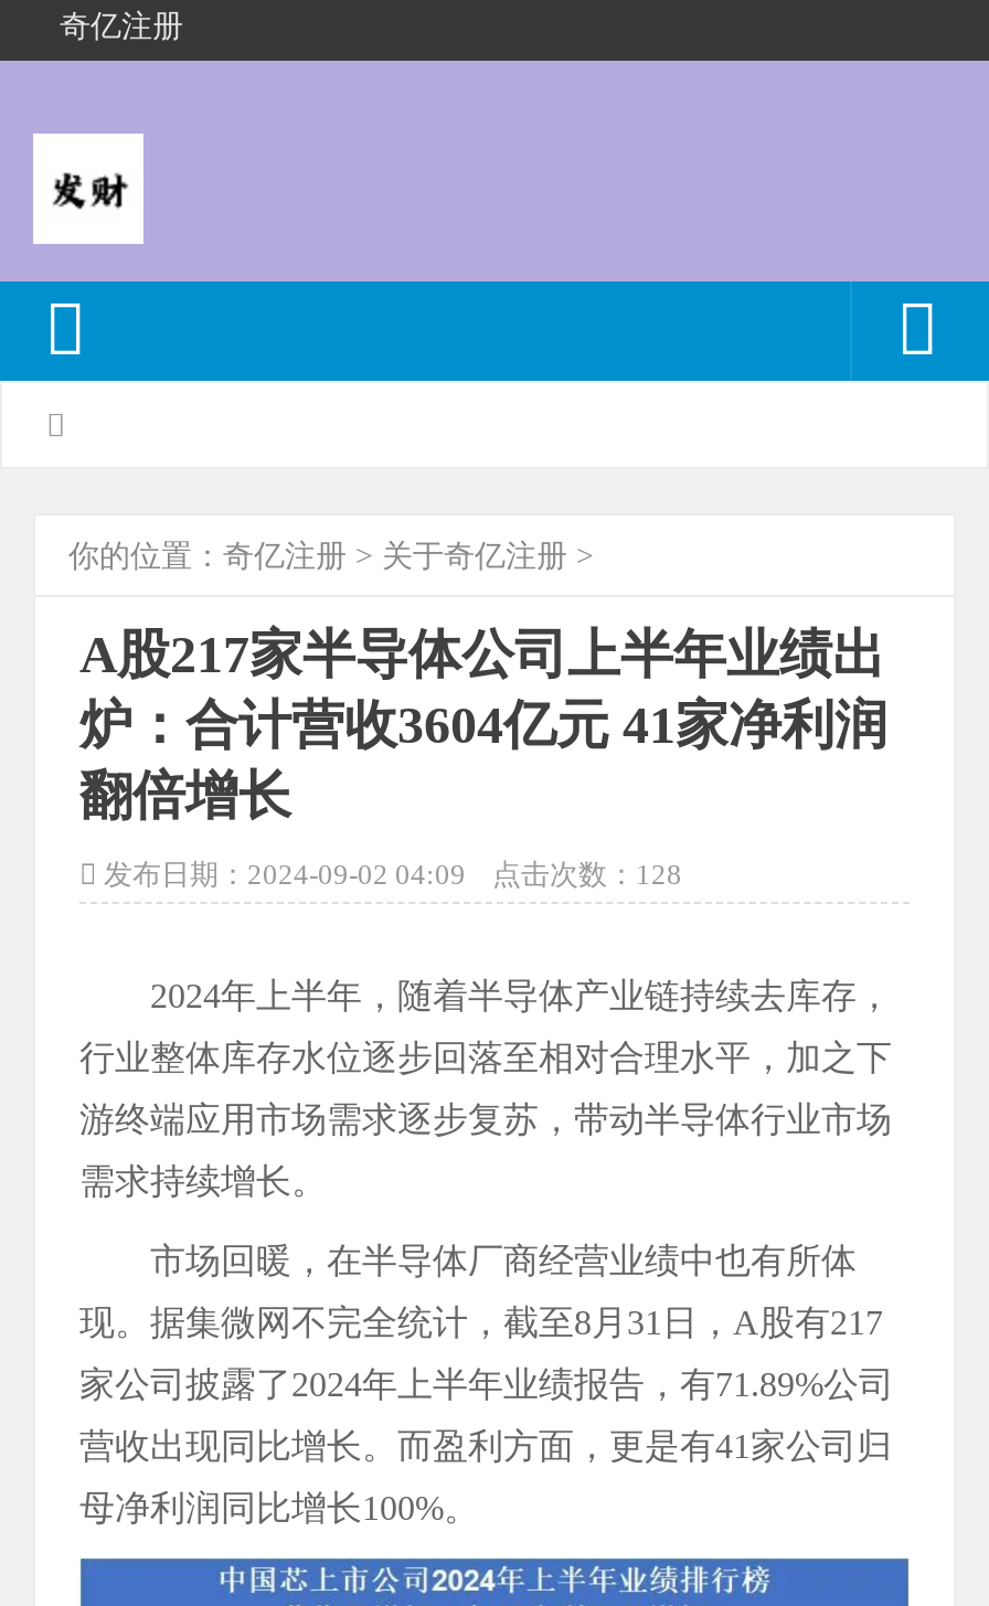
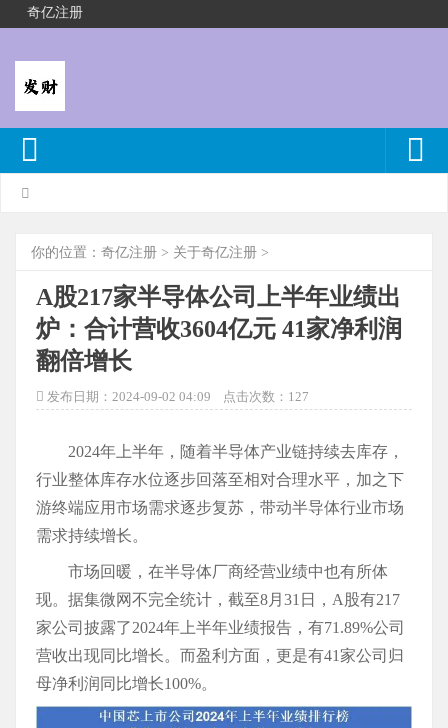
[104,858,682,891] 发布日期：2024-09-02 04:09 点击次数：128 -> [47,389,309,404] 发布日期：2024-09-02 04:09 点击次数：127

